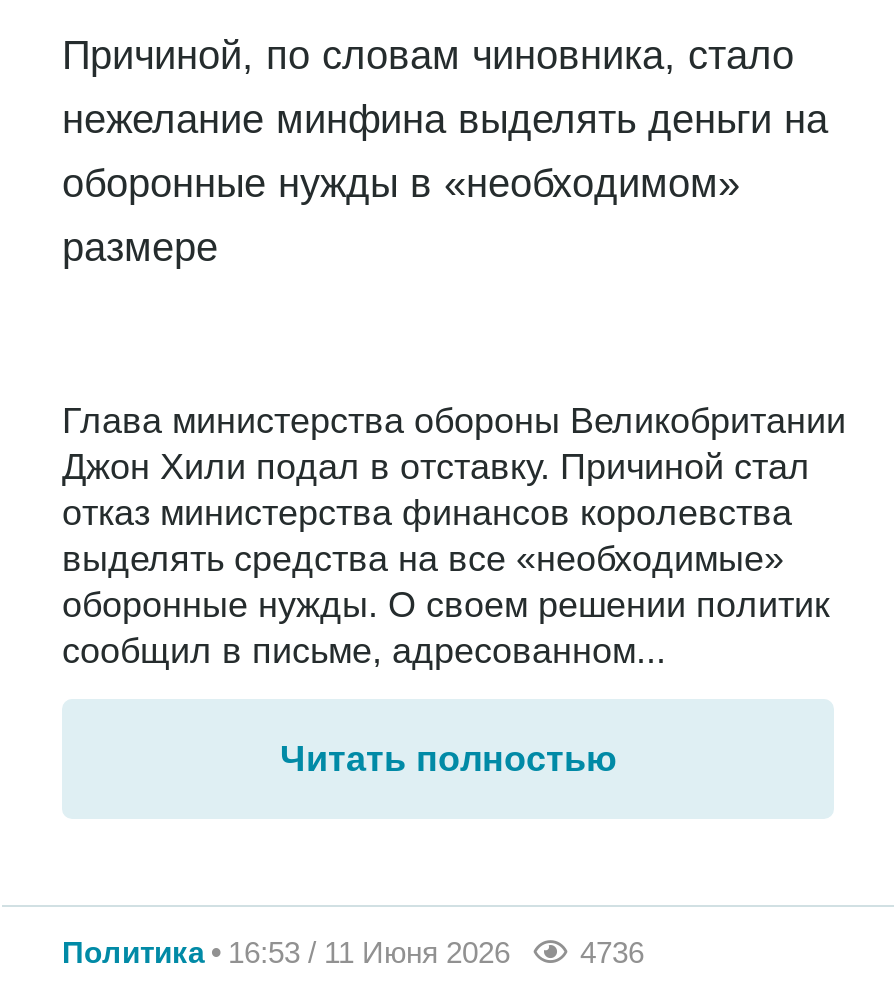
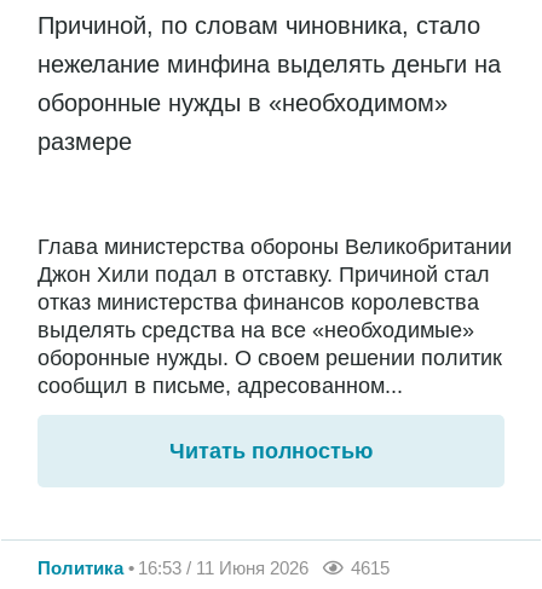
[580,934,644,968] 4736 -> [351,557,390,578] 4615

